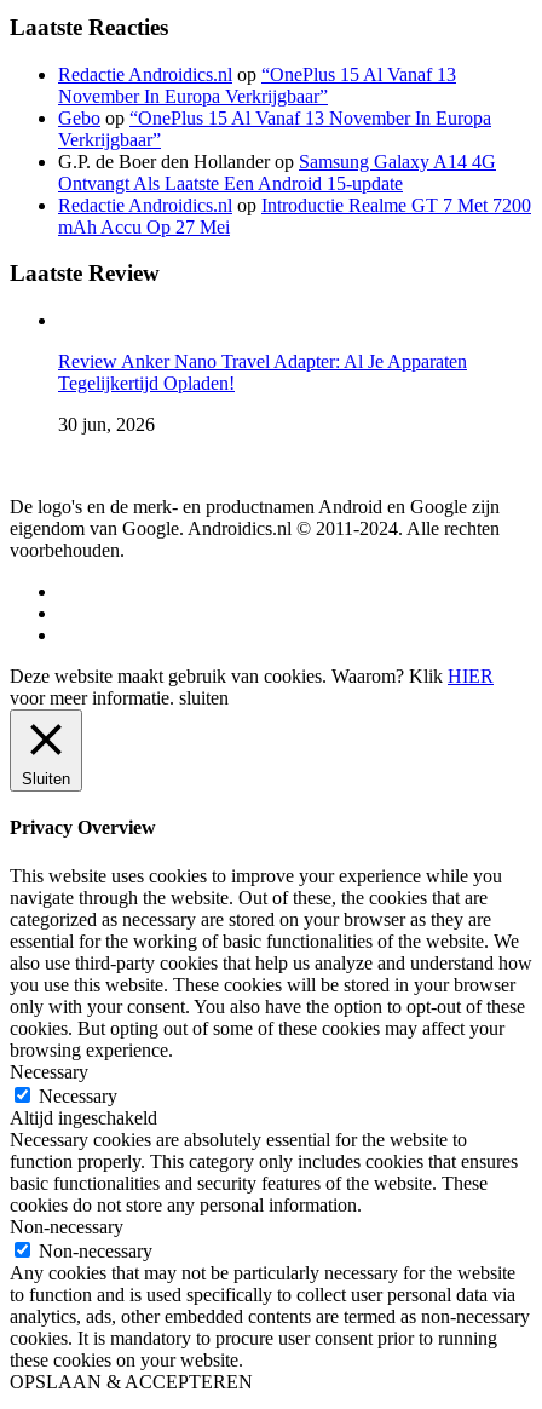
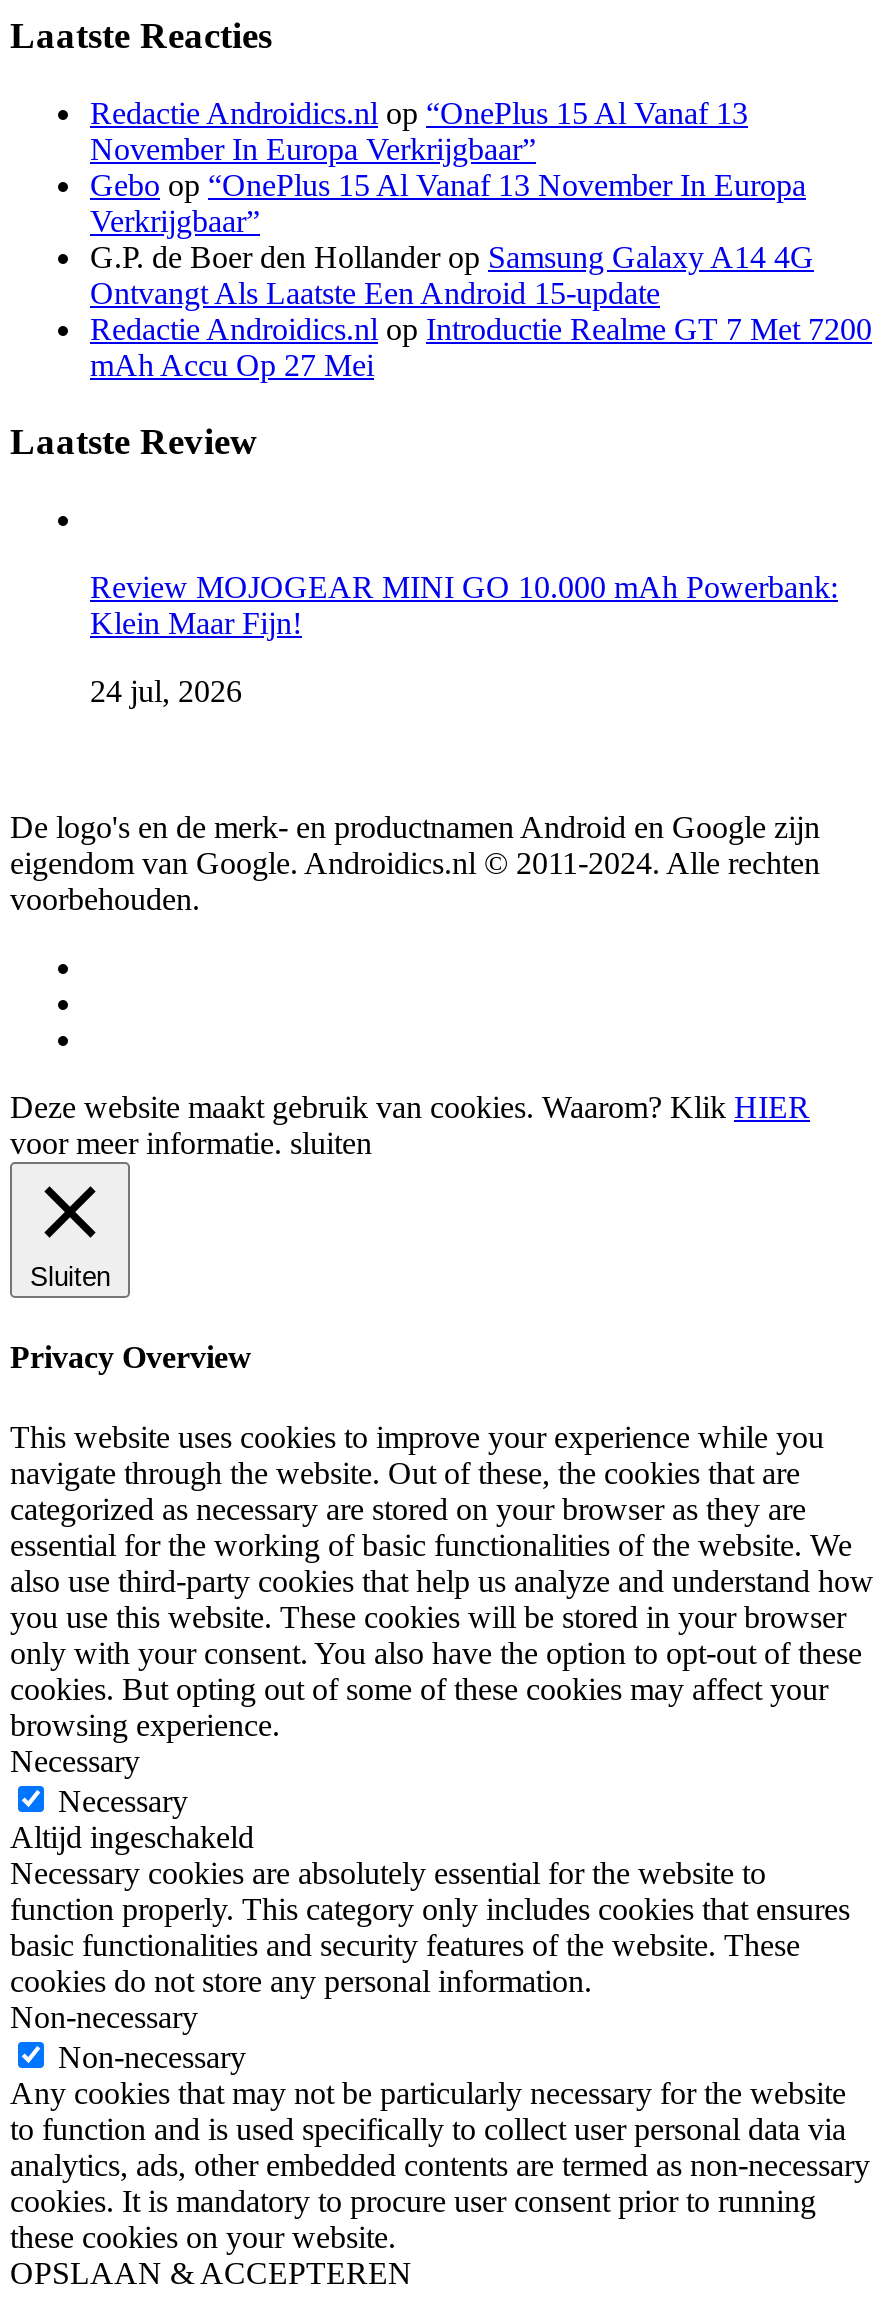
[58,351,467,394] Review Anker Nano Travel Adapter: Al Je Apparaten | Tegelijkertijd Opladen! -> [90,570,838,640] Review MOJOGEAR MINI GO 10.000 mAh Powerbank: | Klein Maar Fijn!
[58,414,155,435] 30 jun, 2026 -> [90,674,242,708] 24 jul, 2026

